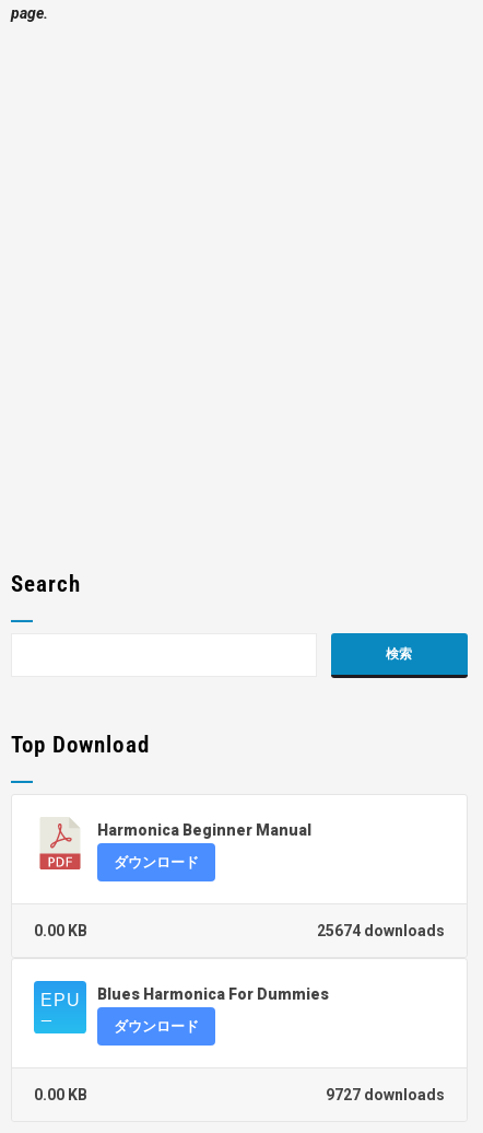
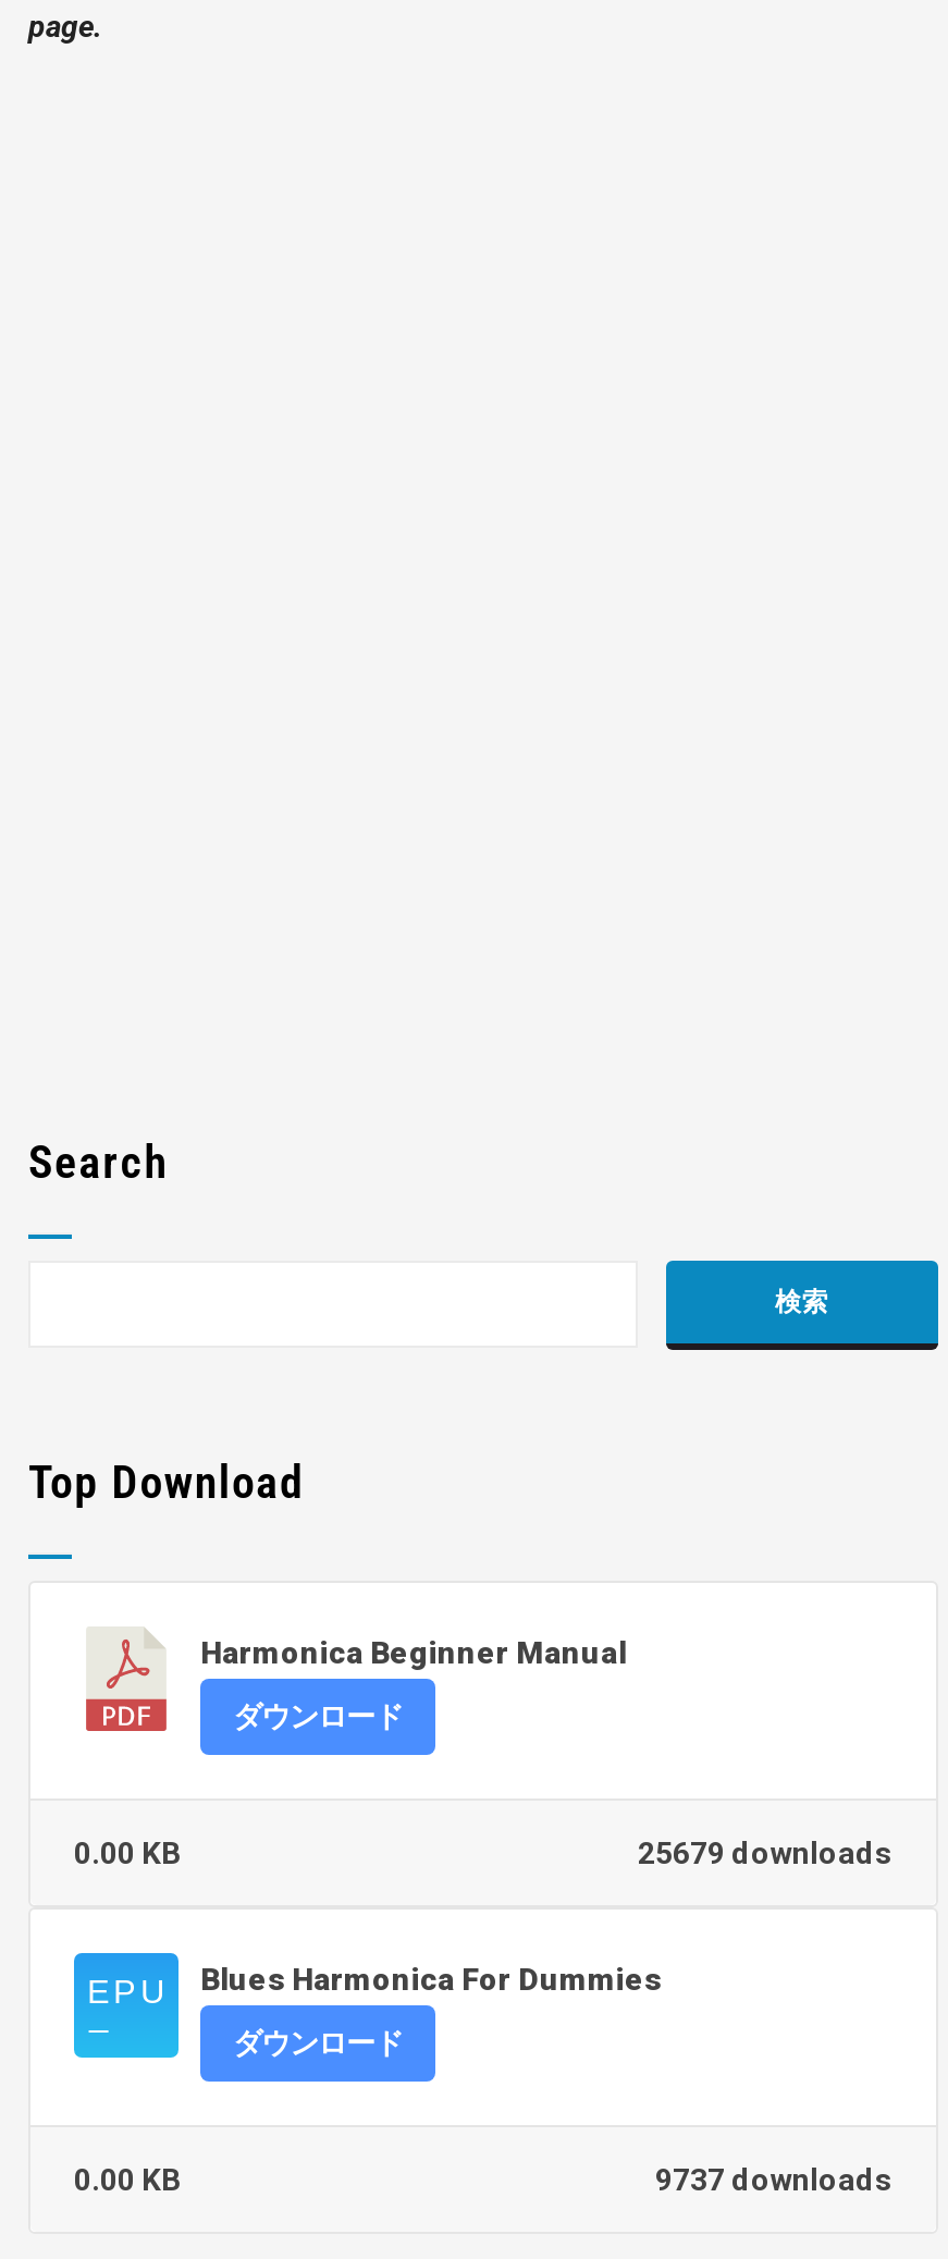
[317,922,445,940] 25674 downloads -> [638,1836,892,1871] 25679 downloads
[326,1086,445,1104] 9727 downloads -> [655,2163,892,2197] 9737 downloads

